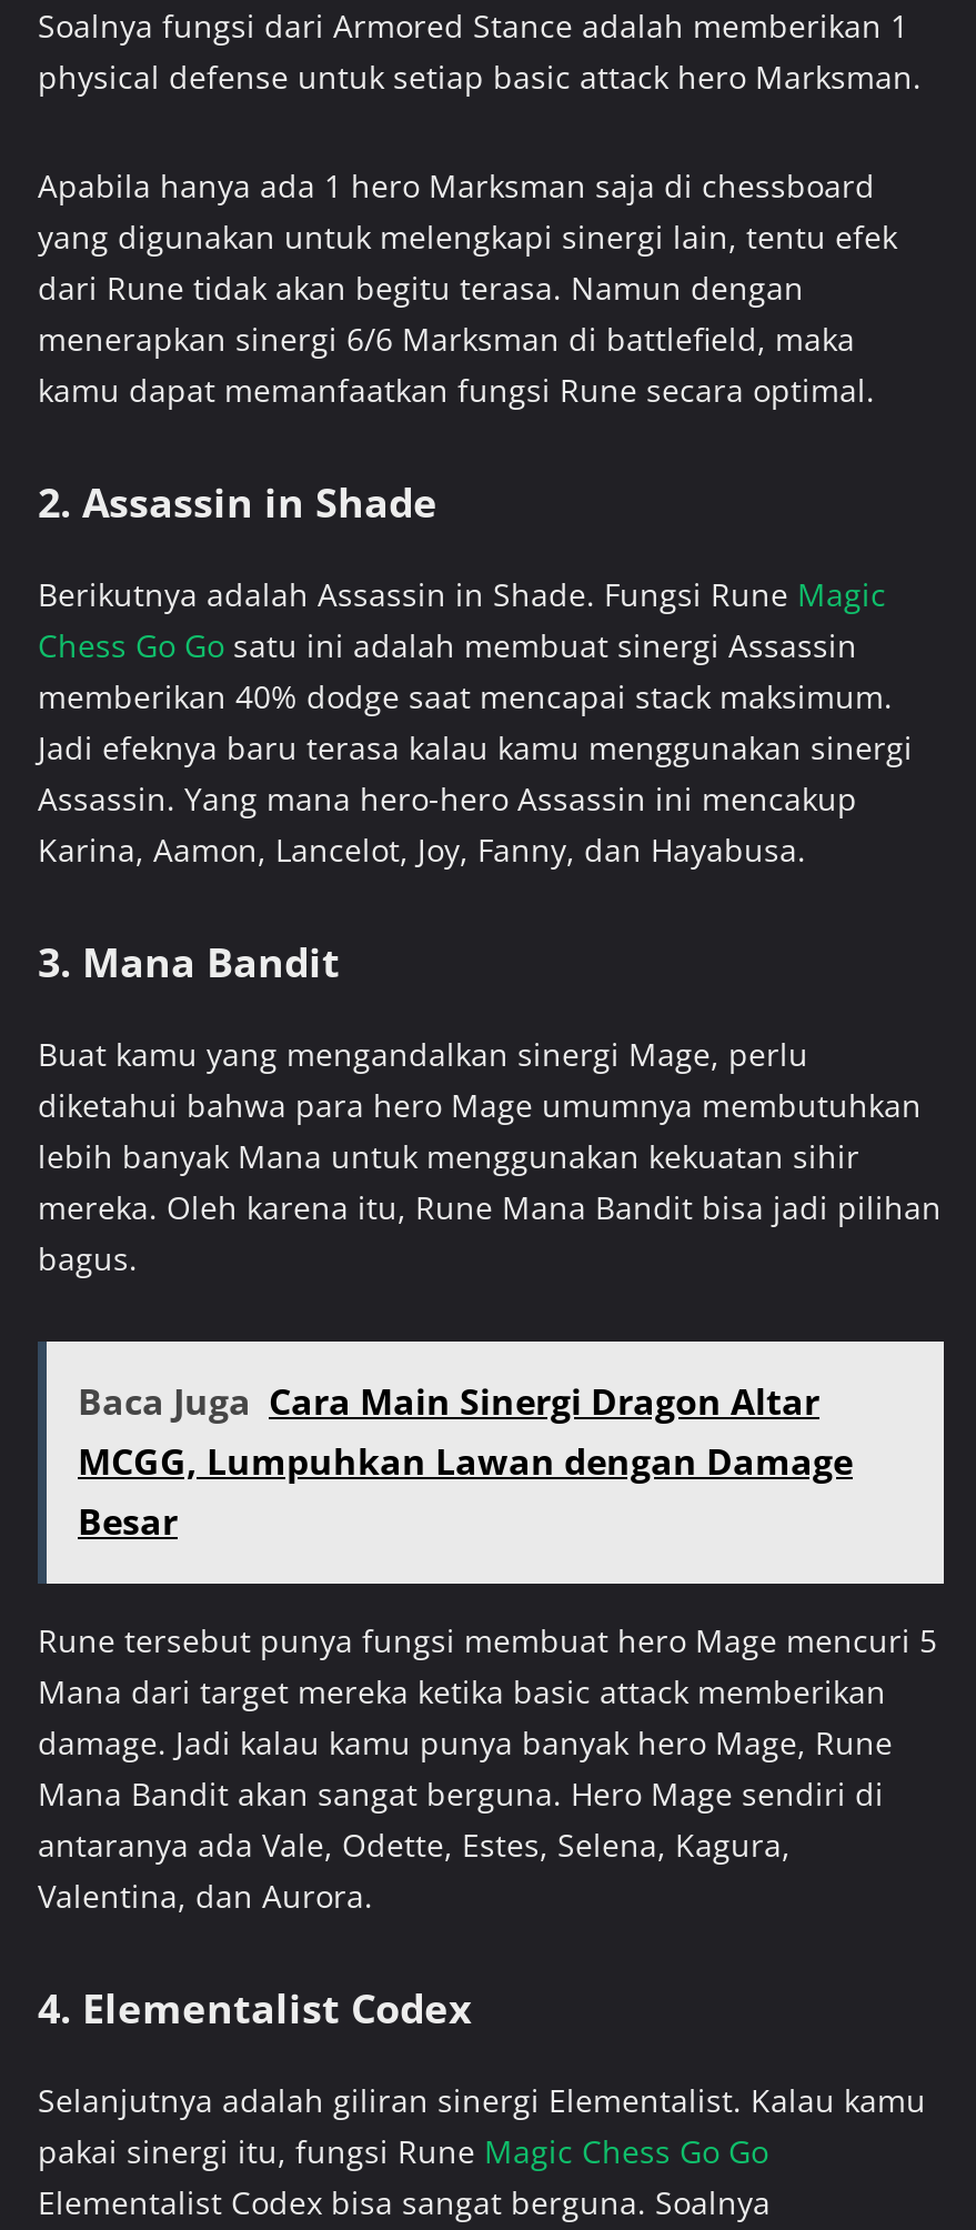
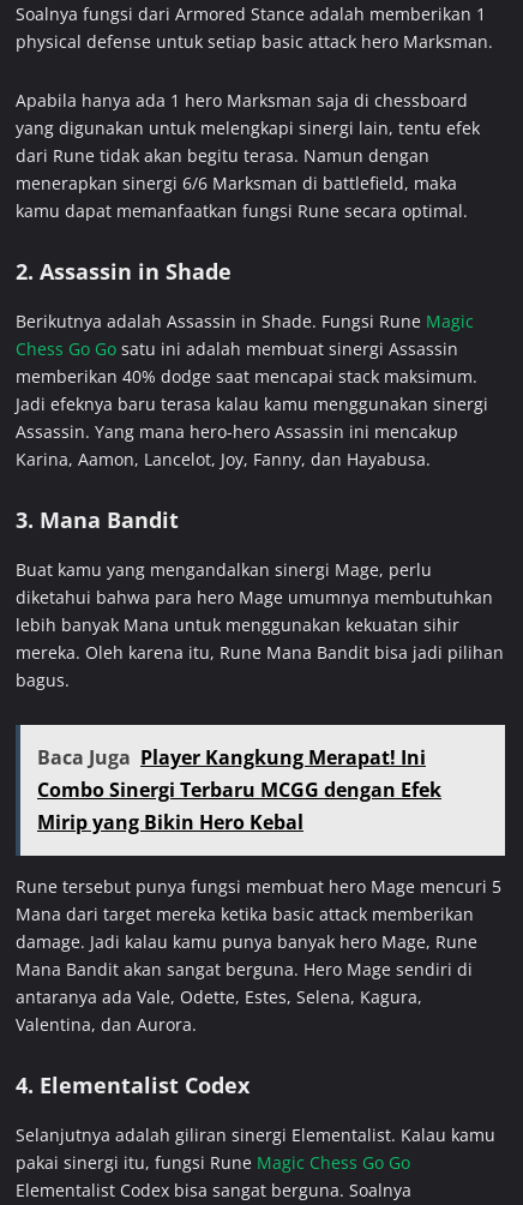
[78,1378,853,1547] Baca Juga Cara Main Sinergi Dragon Altar | MCGG, Lumpuhkan Lawan dengan Damage | Besar -> [37,745,441,836] Baca Juga Player Kangkung Merapat! Ini | Combo Sinergi Terbaru MCGG dengan Efek | Mirip yang Bikin Hero Kebal

